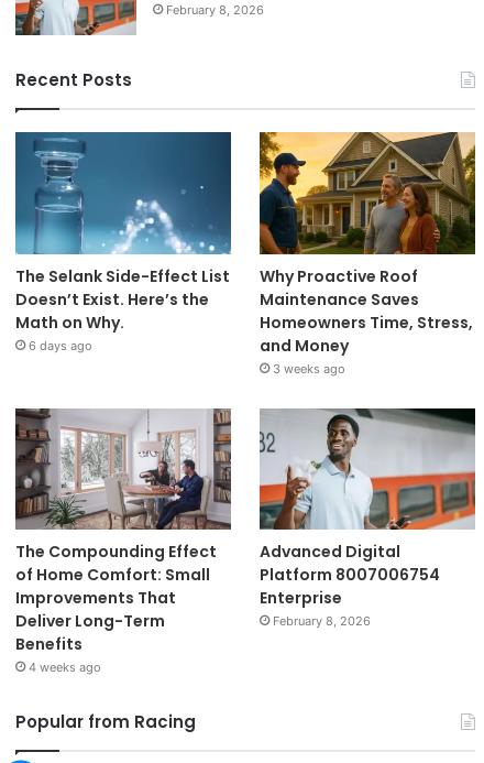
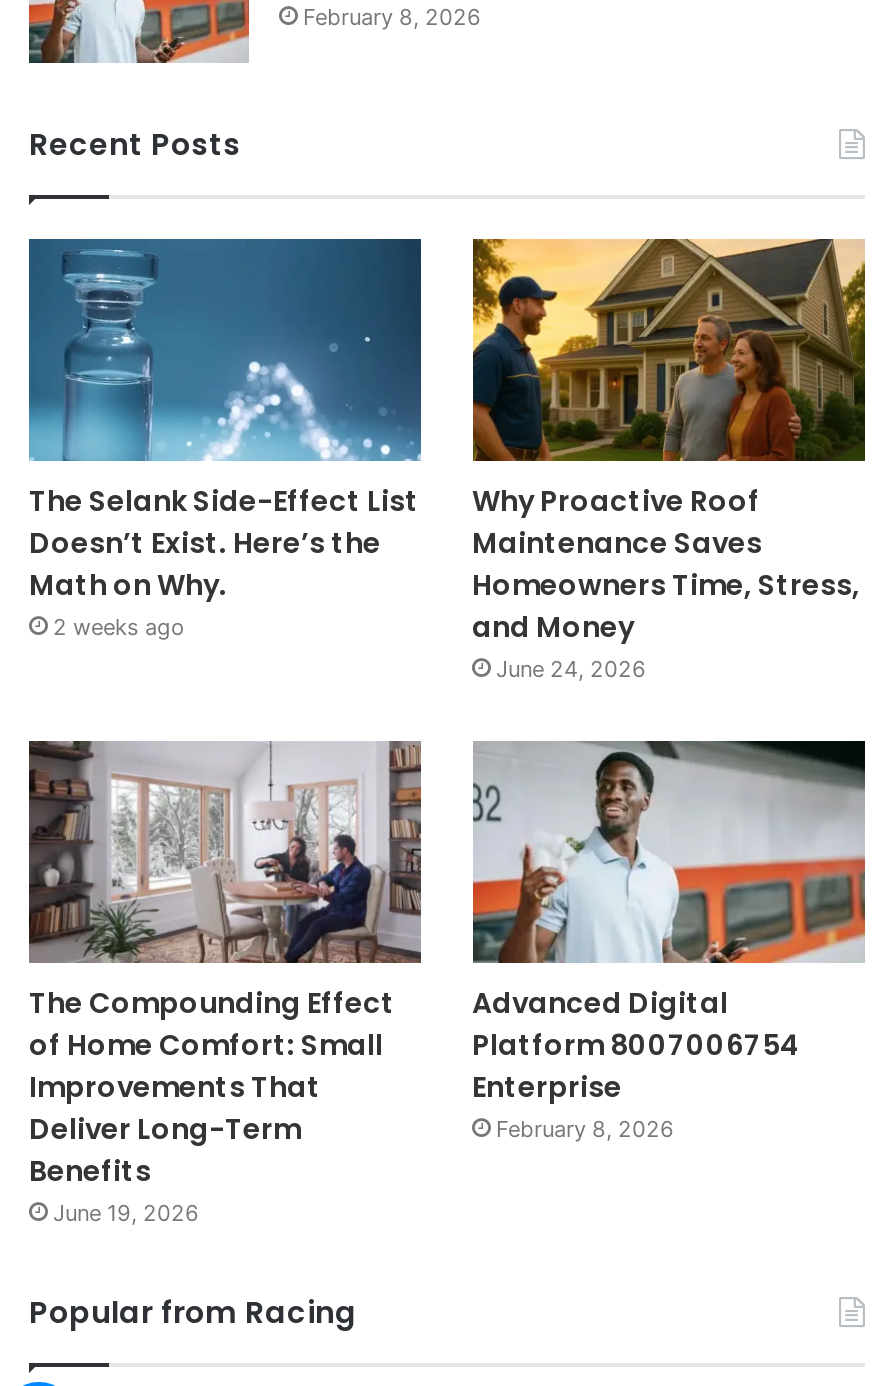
[29,338,92,353] 6 days ago -> [53,613,185,641] 2 weeks ago
[272,361,345,376] 3 weeks ago -> [496,655,646,683] June 24, 2026
[29,660,101,675] 4 weeks ago -> [53,1199,199,1227] June 19, 2026

